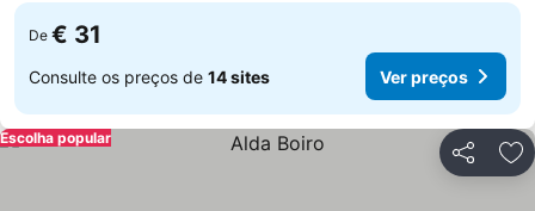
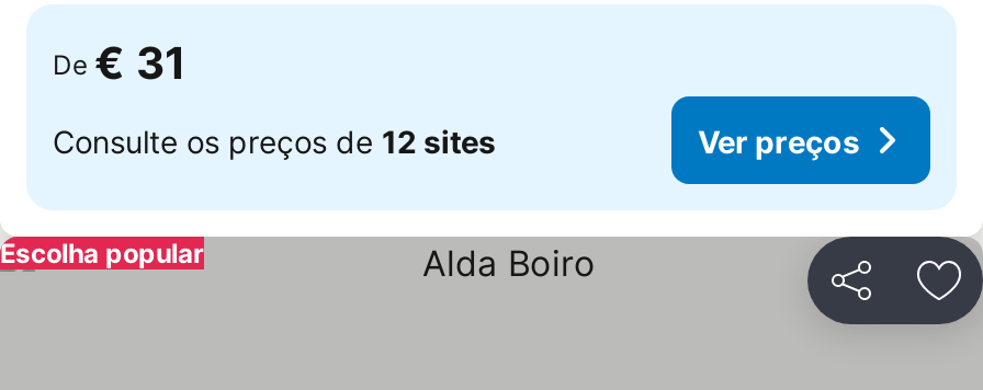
[29,66,270,86] Consulte os preços de 14 sites -> [53,122,496,159] Consulte os preços de 12 sites

